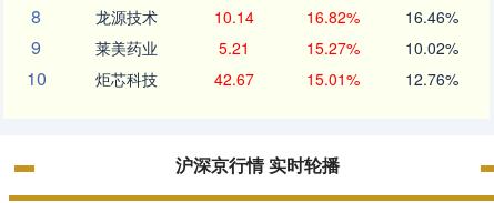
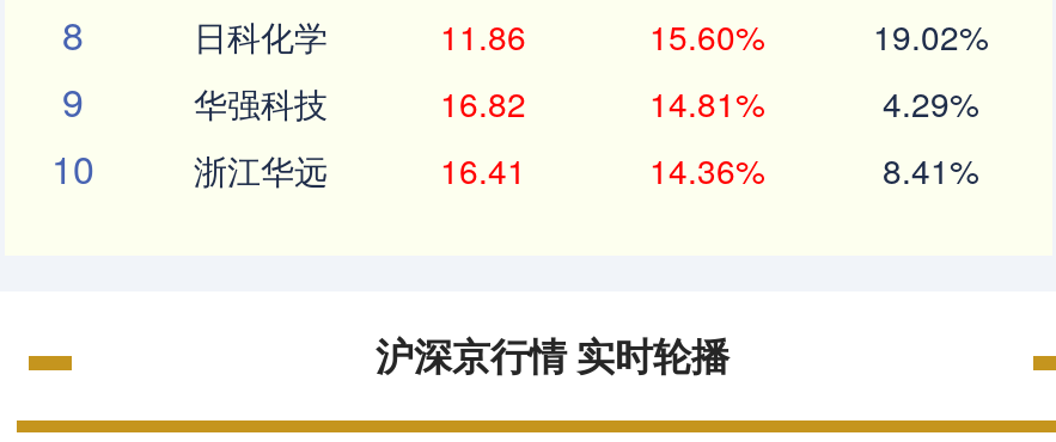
[95,6,458,28] 龙源技术 | 10.14 | 16.82% | 16.46% -> [194,13,988,61] 日科化学 | 11.86 | 15.60% | 19.02%
[95,37,458,59] 莱美药业 | 5.21 | 15.27% | 10.02% -> [194,80,978,128] 华强科技 | 16.82 | 14.81% | 4.29%
[95,68,458,90] 炬芯科技 | 42.67 | 15.01% | 12.76% -> [194,147,978,194] 浙江华远 | 16.41 | 14.36% | 8.41%

